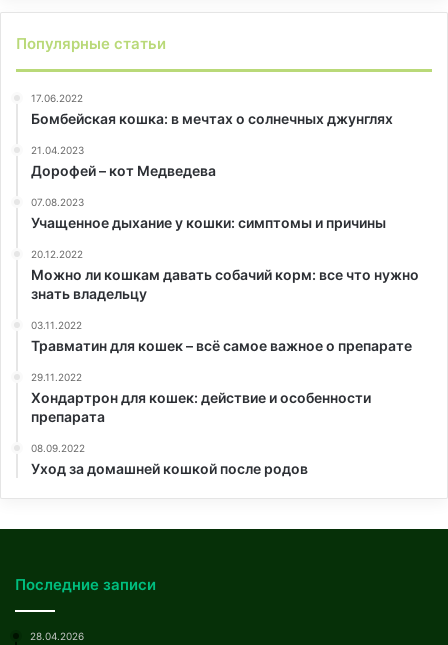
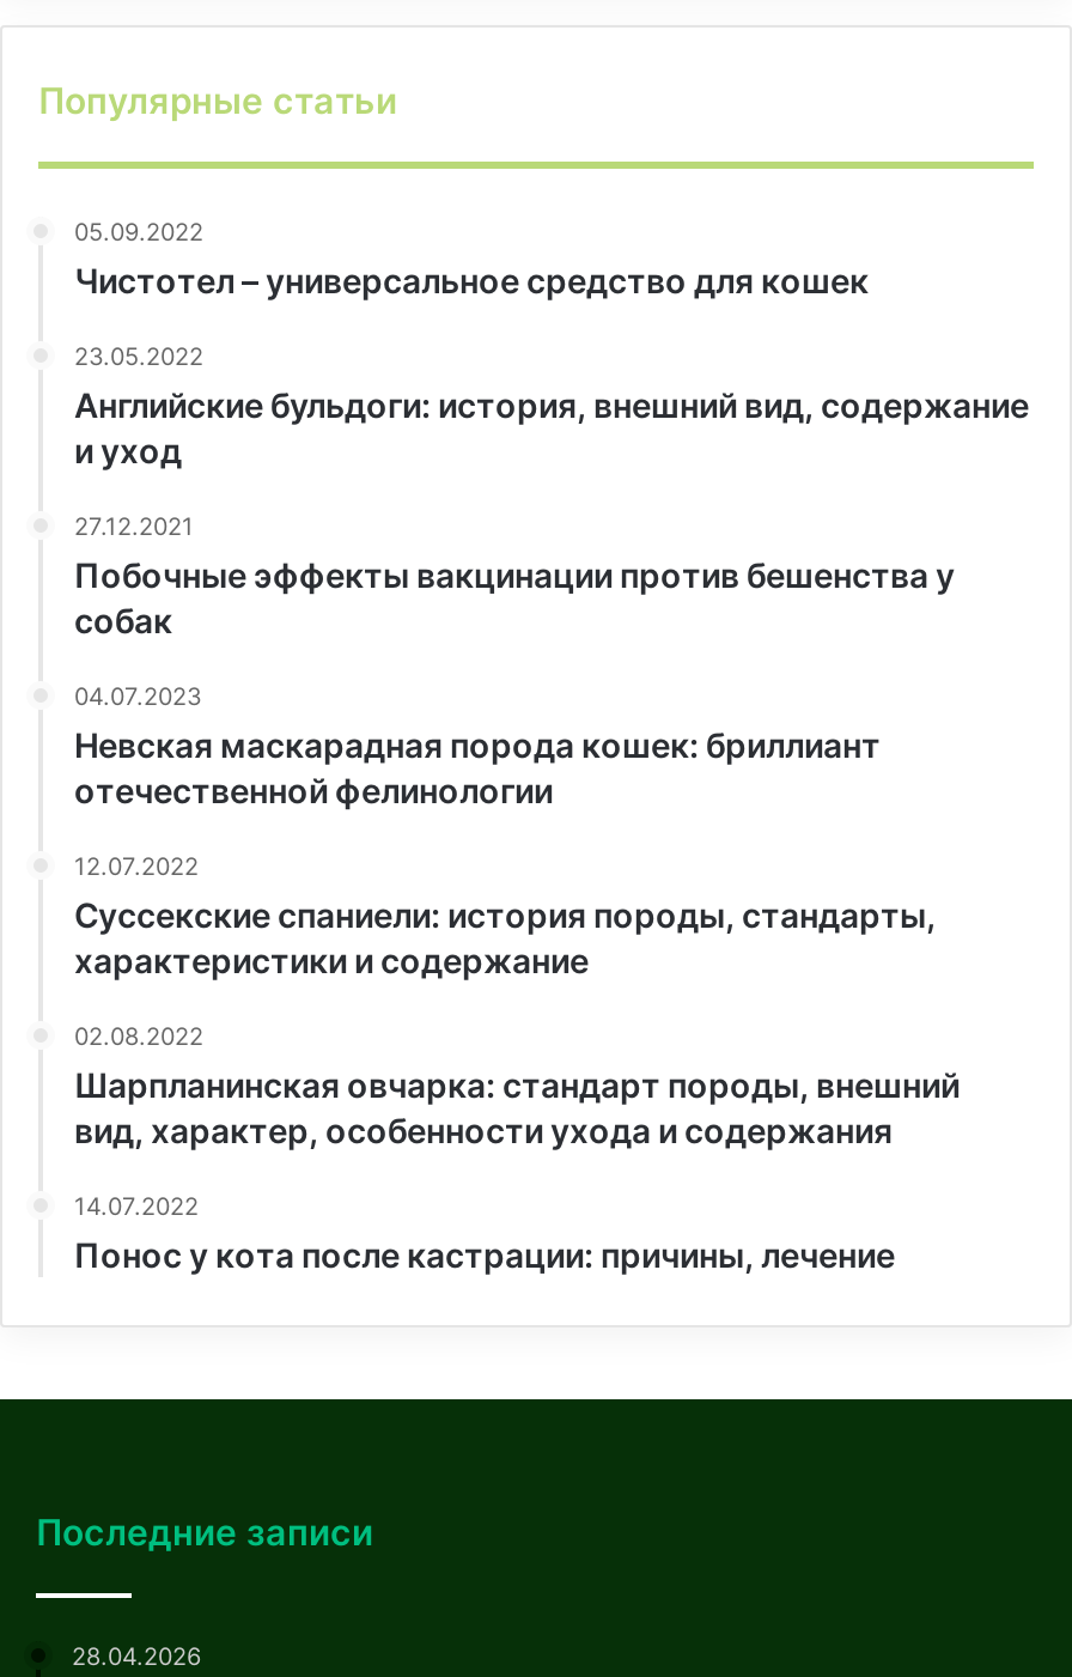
[31,92,393,127] 17.06.2022 | Бомбейская кошка: в мечтах о солнечных джунглях -> [74,216,869,300] 05.09.2022 | Чистотел – универсальное средство для кошек
[31,144,216,179] 21.04.2023 | Дорофей – кот Медведева -> [74,341,1029,470] 23.05.2022 | Английские бульдоги: история, внешний вид, содержание | и уход
[31,196,386,231] 07.08.2023 | Учащенное дыхание у кошки: симптомы и причины -> [74,511,955,640] 27.12.2021 | Побочные эффекты вакцинации против бешенства у | собак
[31,248,419,302] 20.12.2022 | Можно ли кошкам давать собачий корм: все что нужно | знать владельцу -> [74,681,881,810] 04.07.2023 | Невская маскарадная порода кошек: бриллиант | отечественной фелинологии
[31,319,412,354] 03.11.2022 | Травматин для кошек – всё самое важное о препарате -> [74,851,936,980] 12.07.2022 | Суссекские спаниели: история породы, стандарты, | характеристики и содержание
[31,371,371,425] 29.11.2022 | Хондартрон для кошек: действие и особенности | препарата -> [74,1021,960,1150] 02.08.2022 | Шарпланинская овчарка: стандарт породы, внешний | вид, характер, особенности ухода и содержания
[31,442,308,477] 08.09.2022 | Уход за домашней кошкой после родов -> [74,1191,895,1275] 14.07.2022 | Понос у кота после кастрации: причины, лечение

